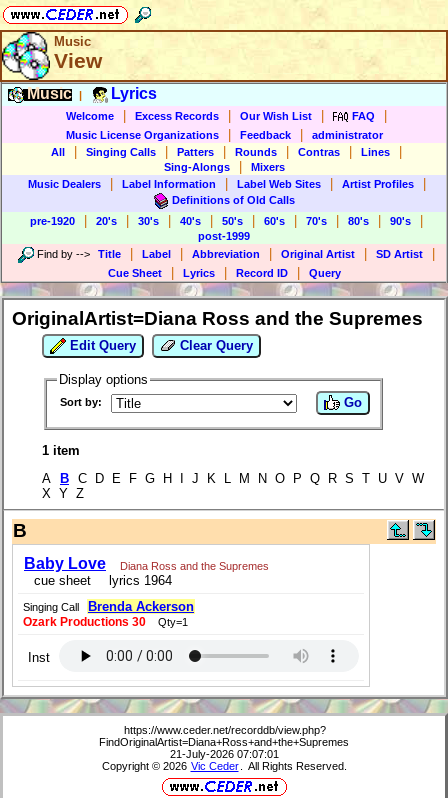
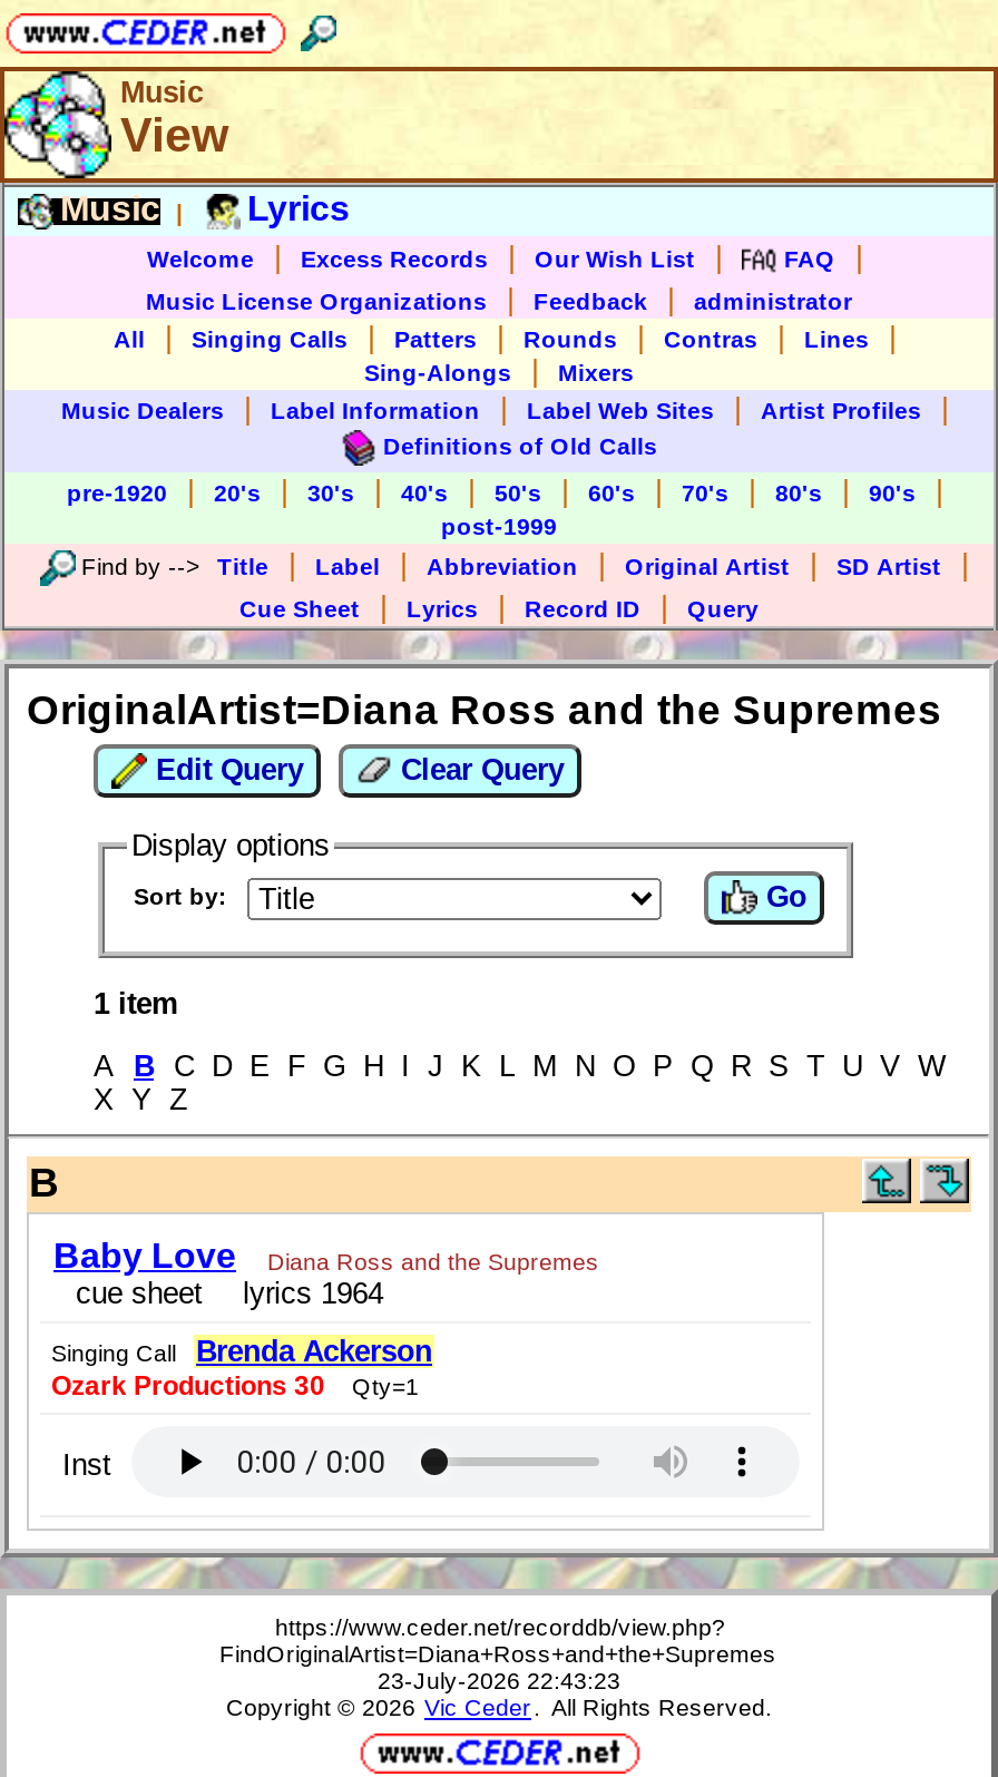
[169,748,278,760] 21-July-2026 07:07:01 -> [378,1666,620,1693] 23-July-2026 22:43:23

